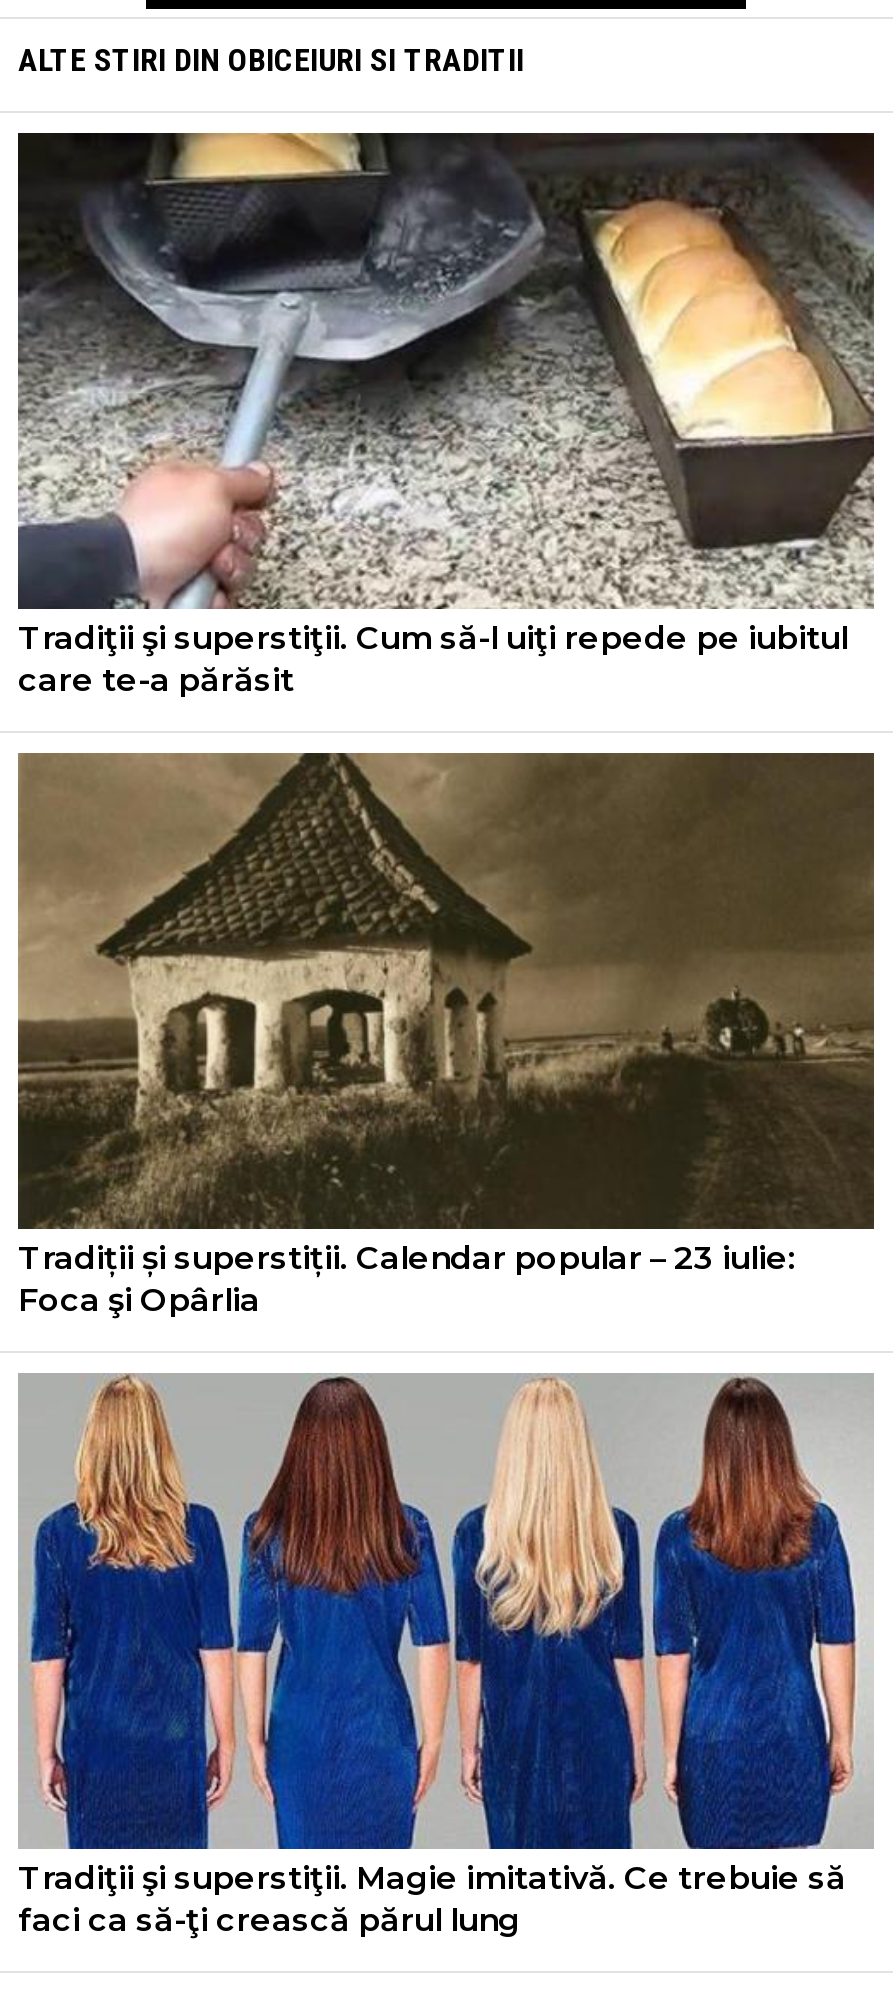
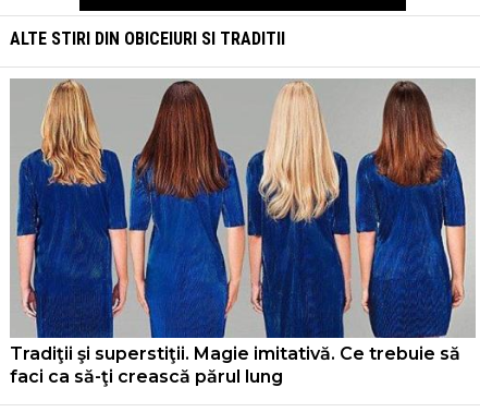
[18,131,876,699] [image] | Tradiţii şi superstiţii. Cum să-l uiţi repede pe iubitul | care te-a părăsit -> none
[16,751,876,1319] [image] | Tradiții și superstiții. Calendar popular – 23 iulie: | Foca şi Opârlia -> none

